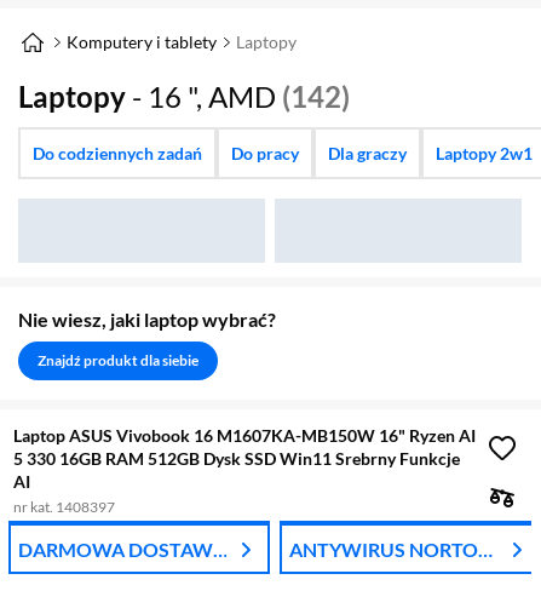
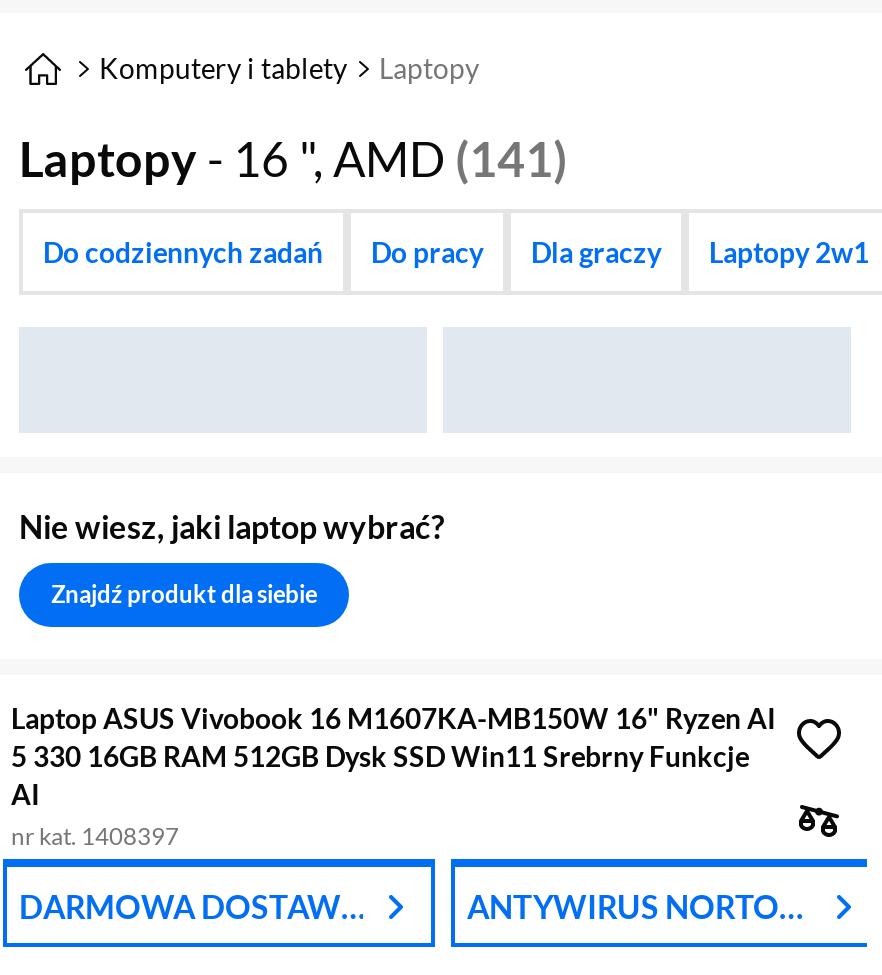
[18,78,350,113] Laptopy - 16 ", AMD (142) -> [19,128,567,186] Laptopy - 16 ", AMD (141)

